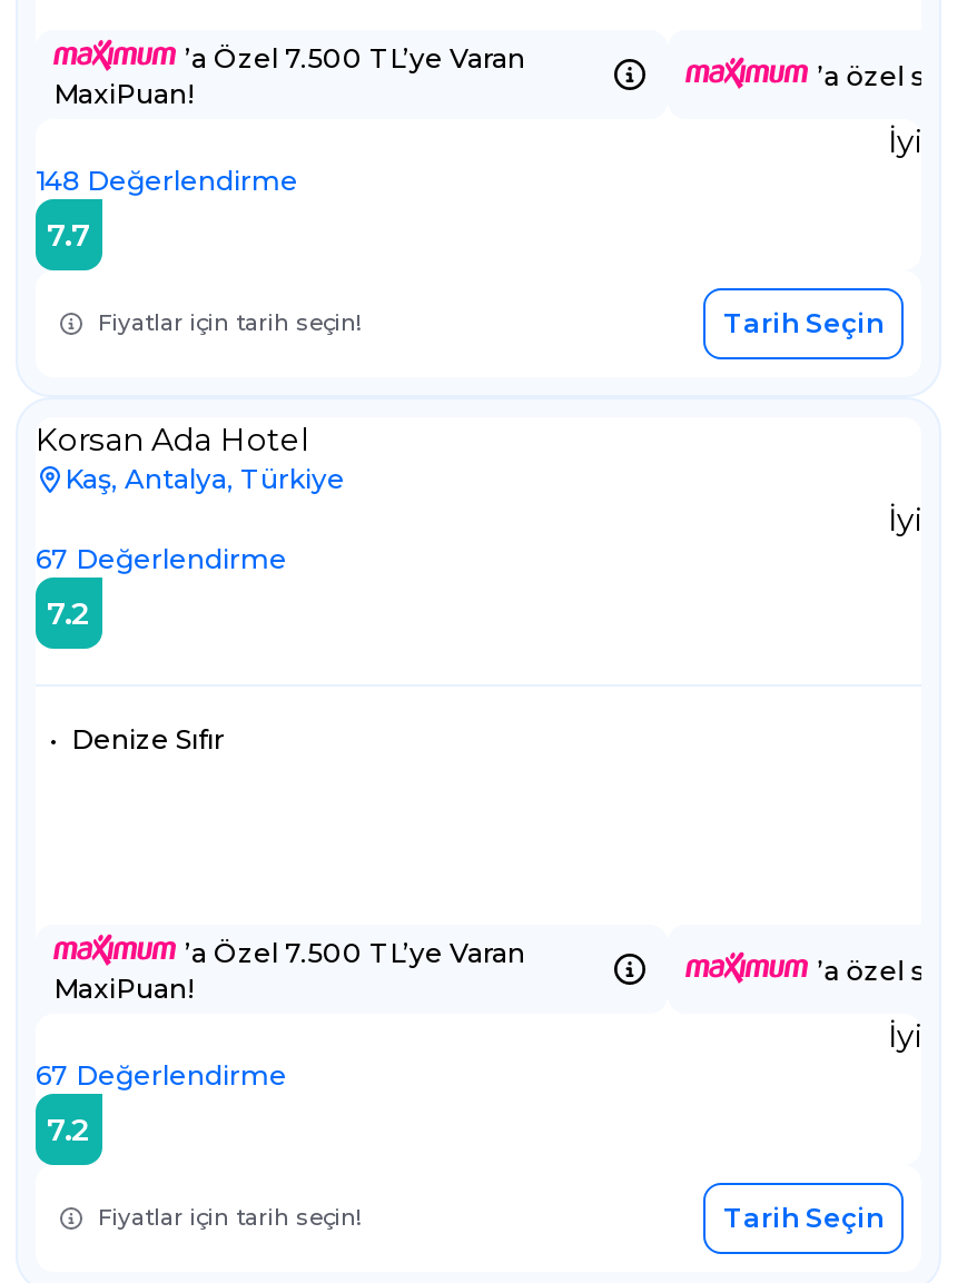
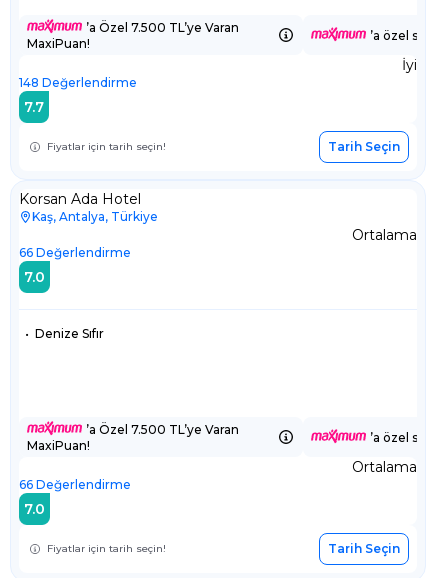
[36,500,921,633] İyi | 67 Değerlendirme | 7.2 -> [19,226,417,286] Ortalama | 66 Değerlendirme | 7.0
[36,1016,921,1149] İyi | 67 Değerlendirme | 7.2 -> [19,458,417,518] Ortalama | 66 Değerlendirme | 7.0

